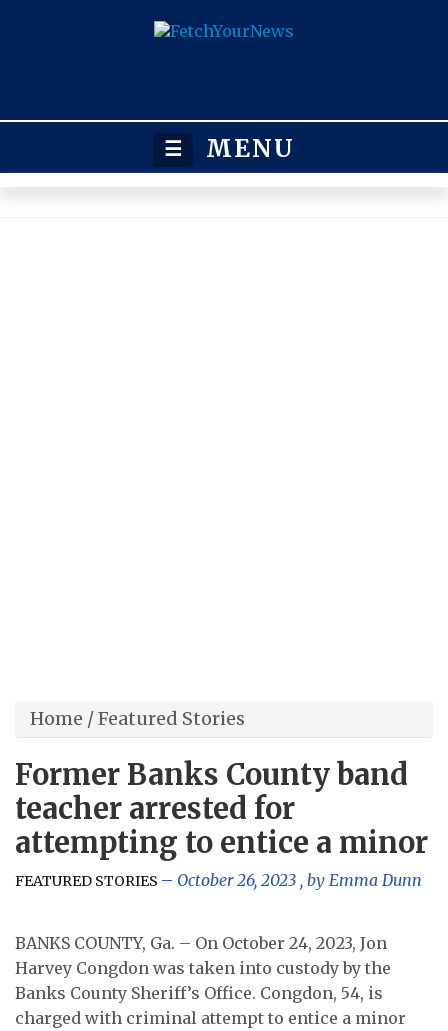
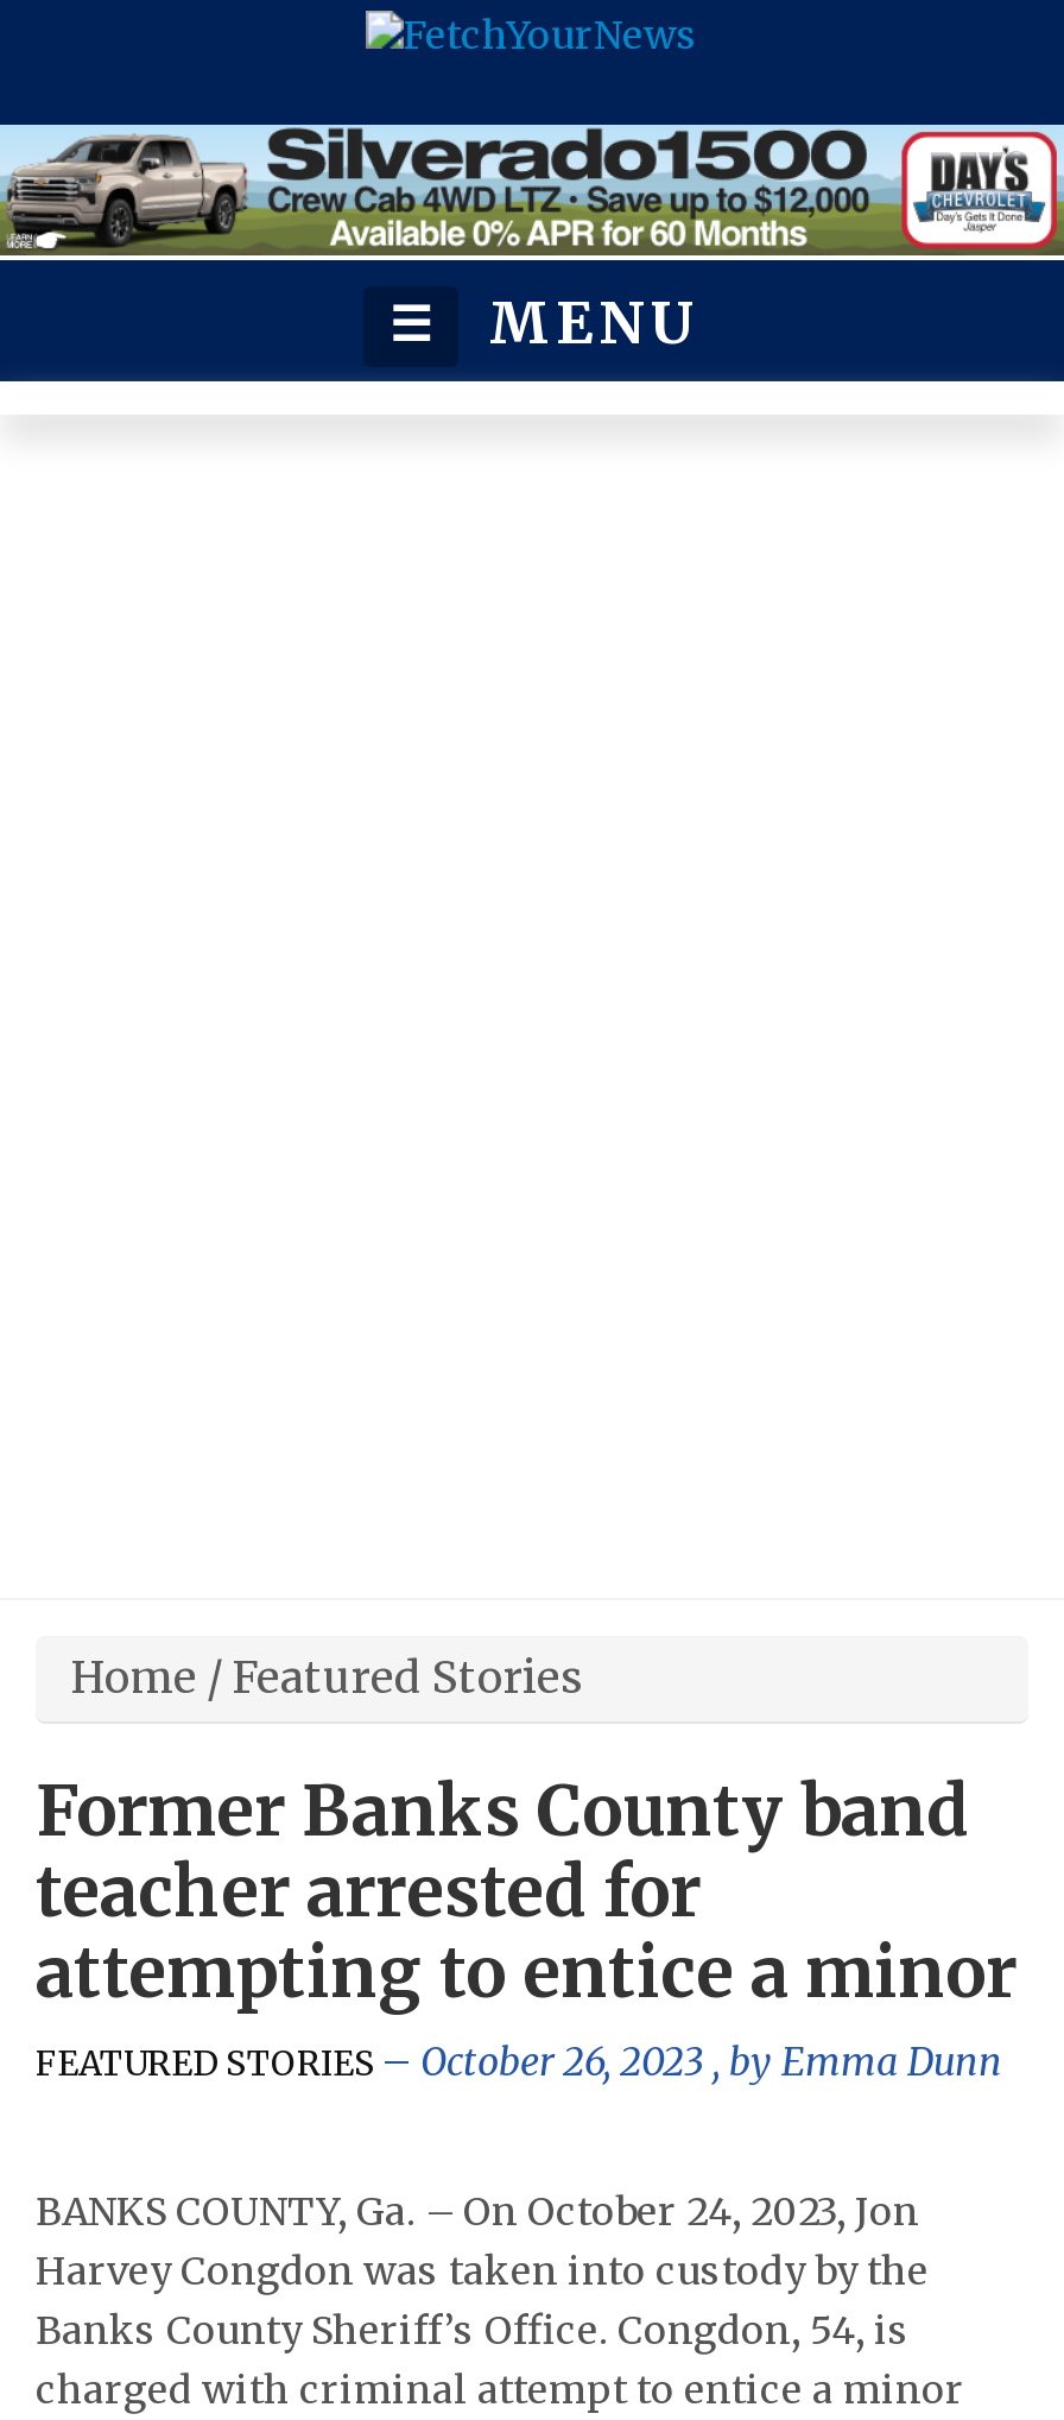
none -> [7,122,1057,255] [image]

